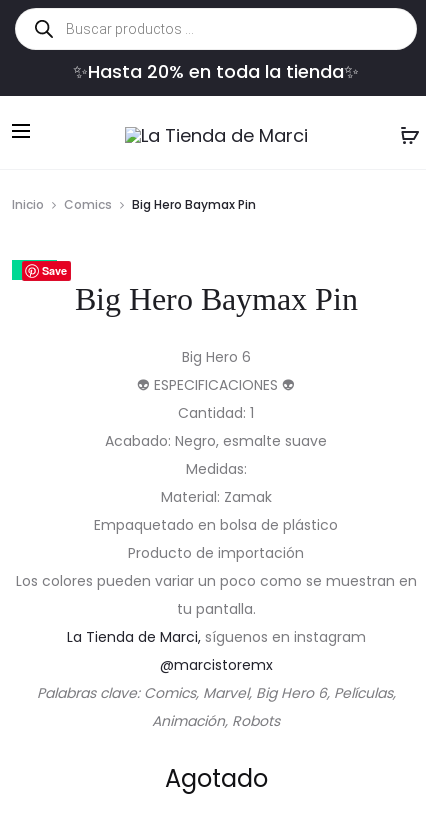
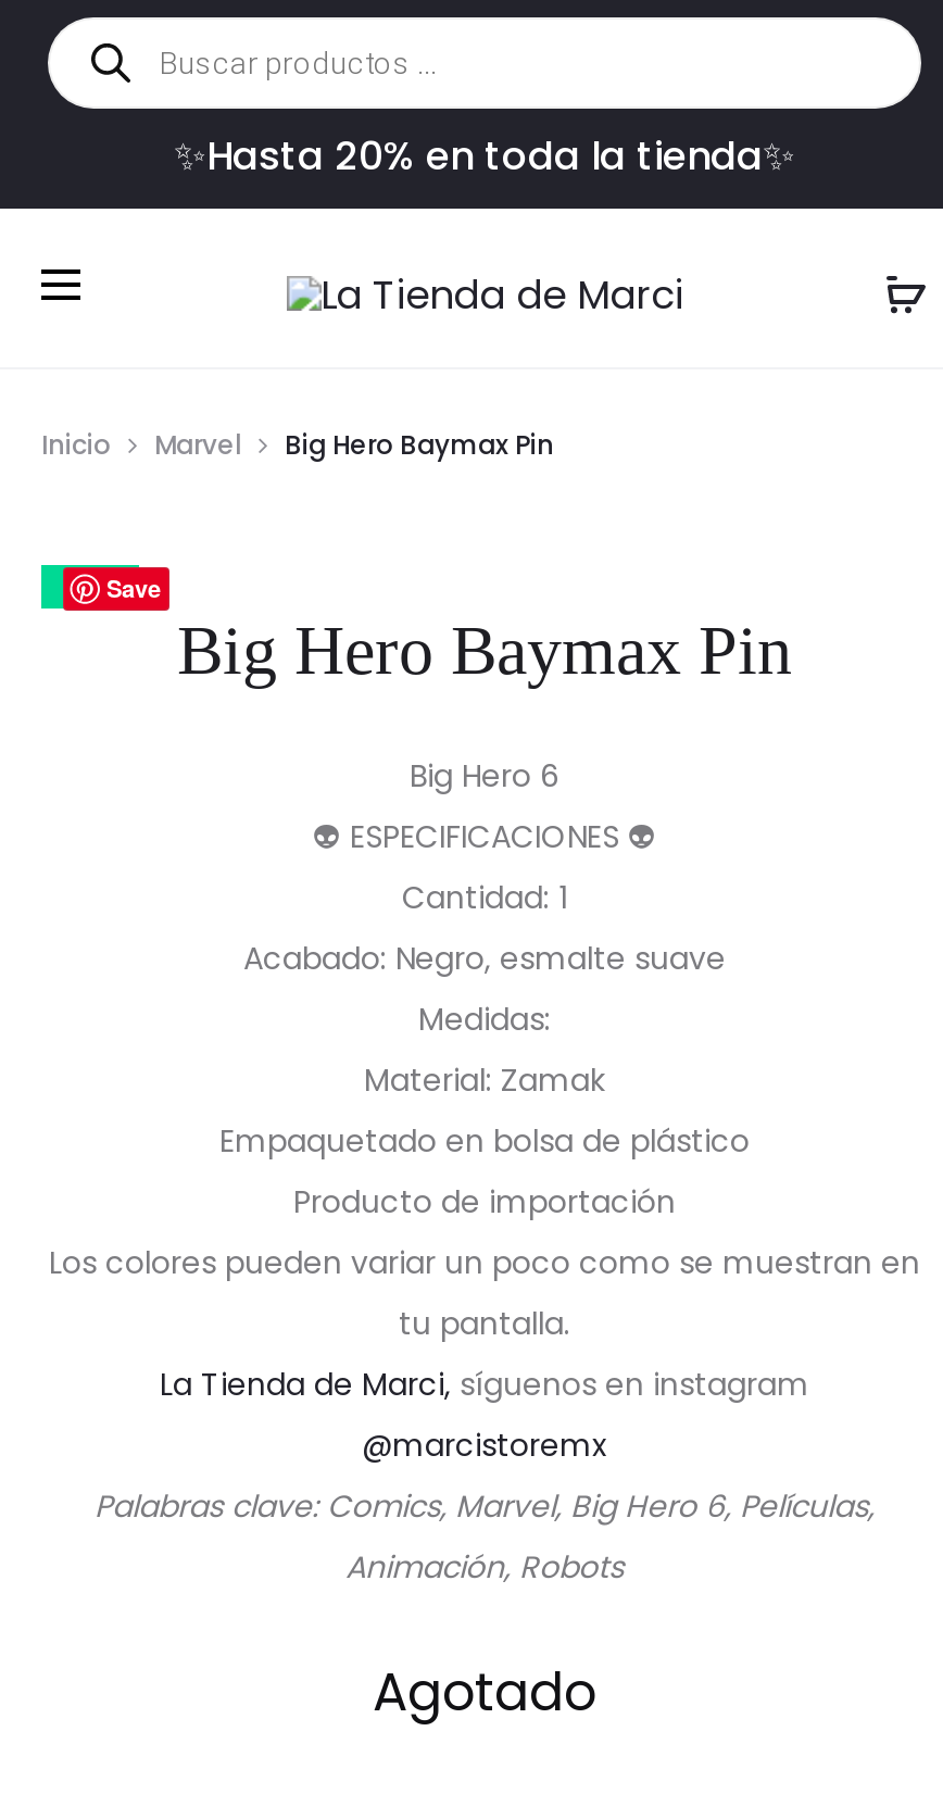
[64,196,112,213] Comics -> [154,426,241,463] Marvel

